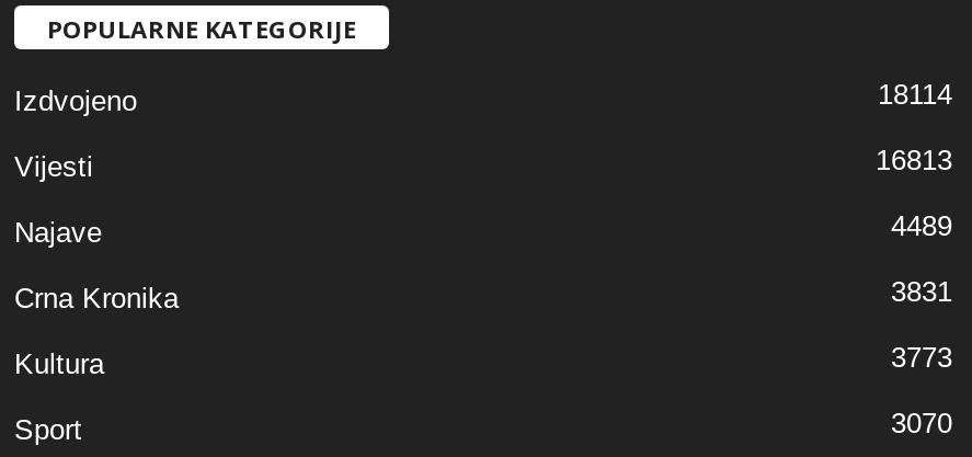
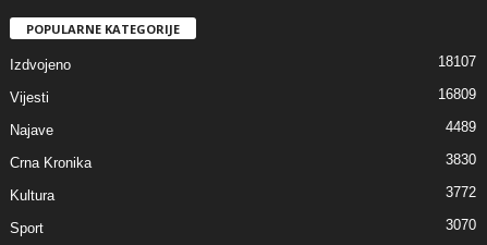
[878,78,952,110] 18114 -> [438,54,476,70] 18107
[876,143,952,176] 16813 -> [438,86,476,103] 16809
[891,275,952,308] 3831 -> [446,152,476,168] 3830
[891,341,952,373] 3773 -> [446,184,476,201] 3772

